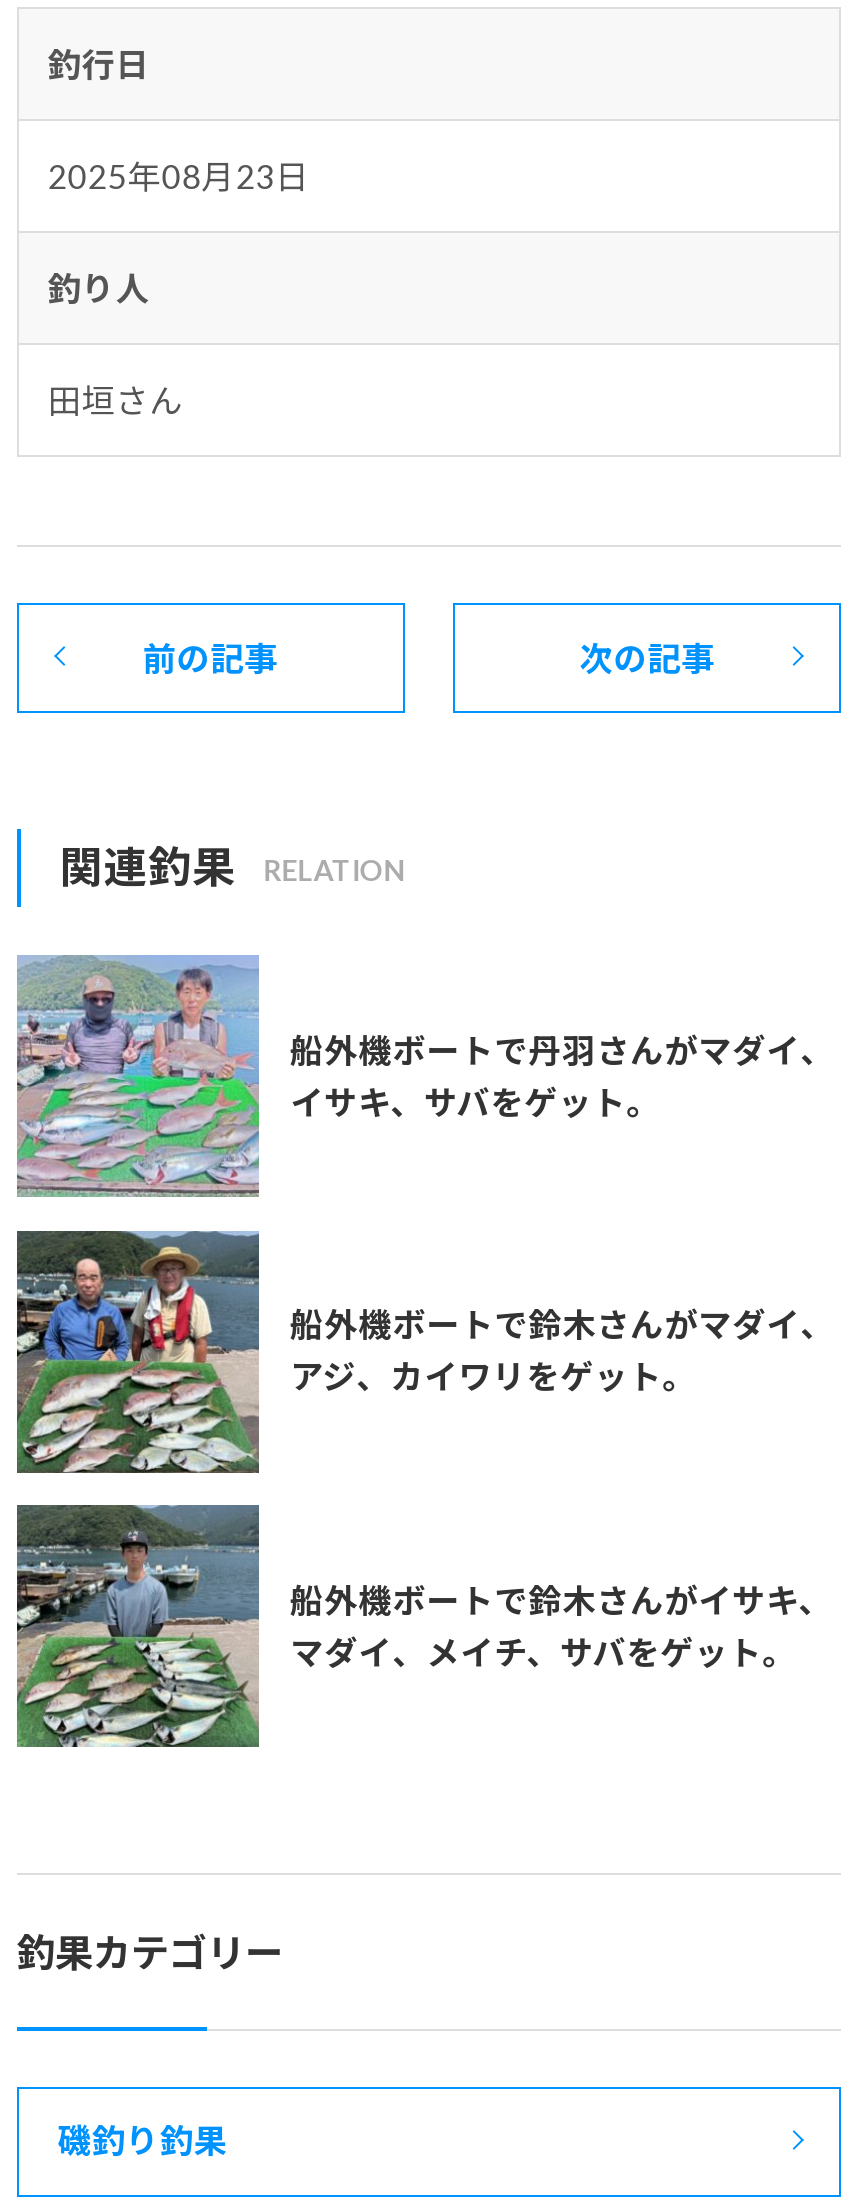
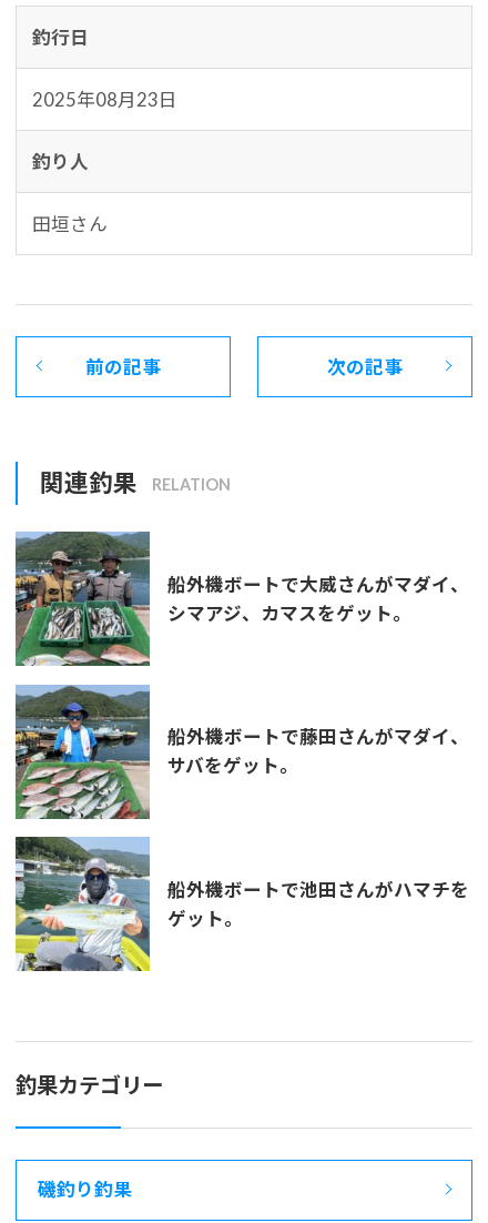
[15,955,834,1199] [image] | 船外機ボートで丹羽さんがマダイ、 | イサキ、サバをゲット。 -> [16,530,469,667] [image] | 船外機ボートで大威さんがマダイ、 | シマアジ、カマスをゲット。
[15,1229,834,1475] [image] | 船外機ボートで鈴木さんがマダイ、 | アジ、カイワリをゲット。 -> [14,685,469,820] [image] | 船外機ボートで藤田さんがマダイ、 | サバをゲット。
[15,1503,832,1749] [image] | 船外機ボートで鈴木さんがイサキ、 | マダイ、メイチ、サバをゲット。 -> [14,837,469,972] [image] | 船外機ボートで池田さんがハマチを | ゲット。

